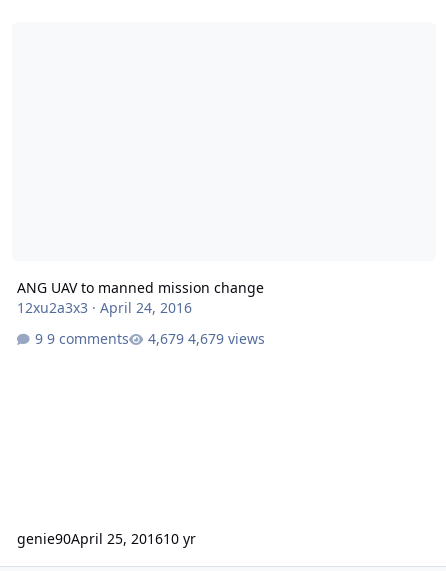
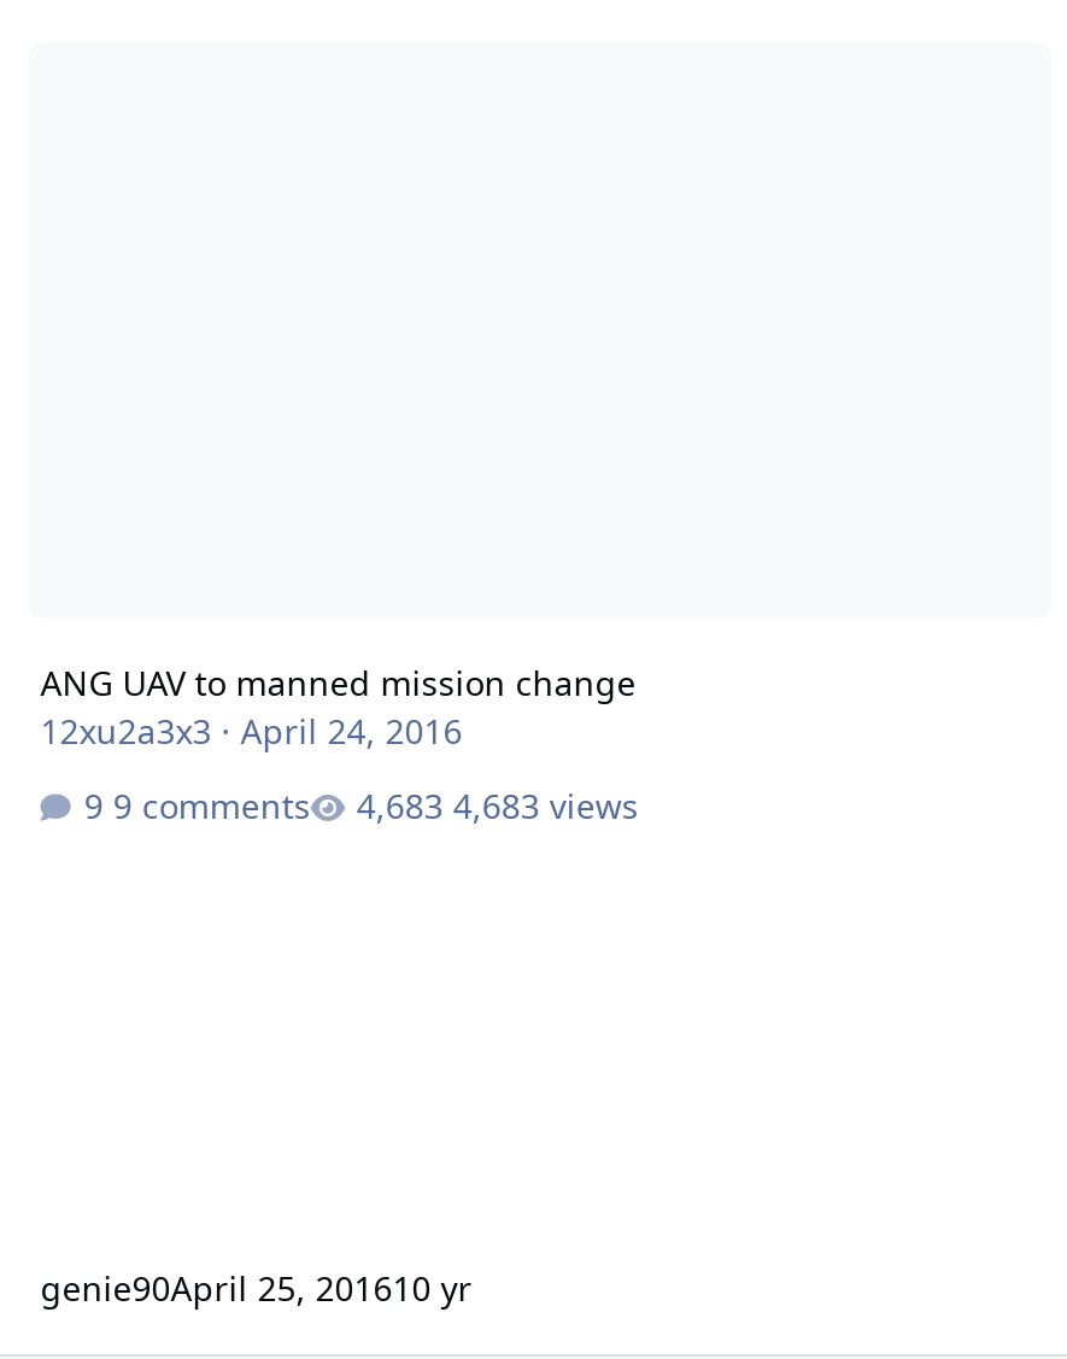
[188,329,265,348] 4,679 views -> [453,783,639,829] 4,683 views

